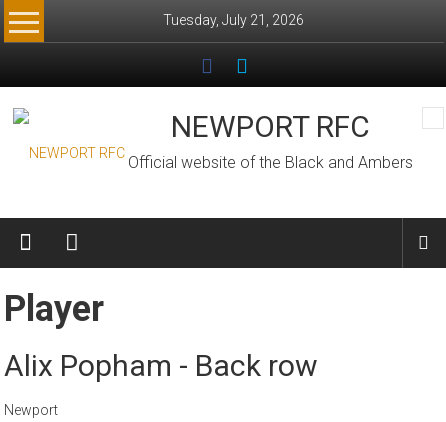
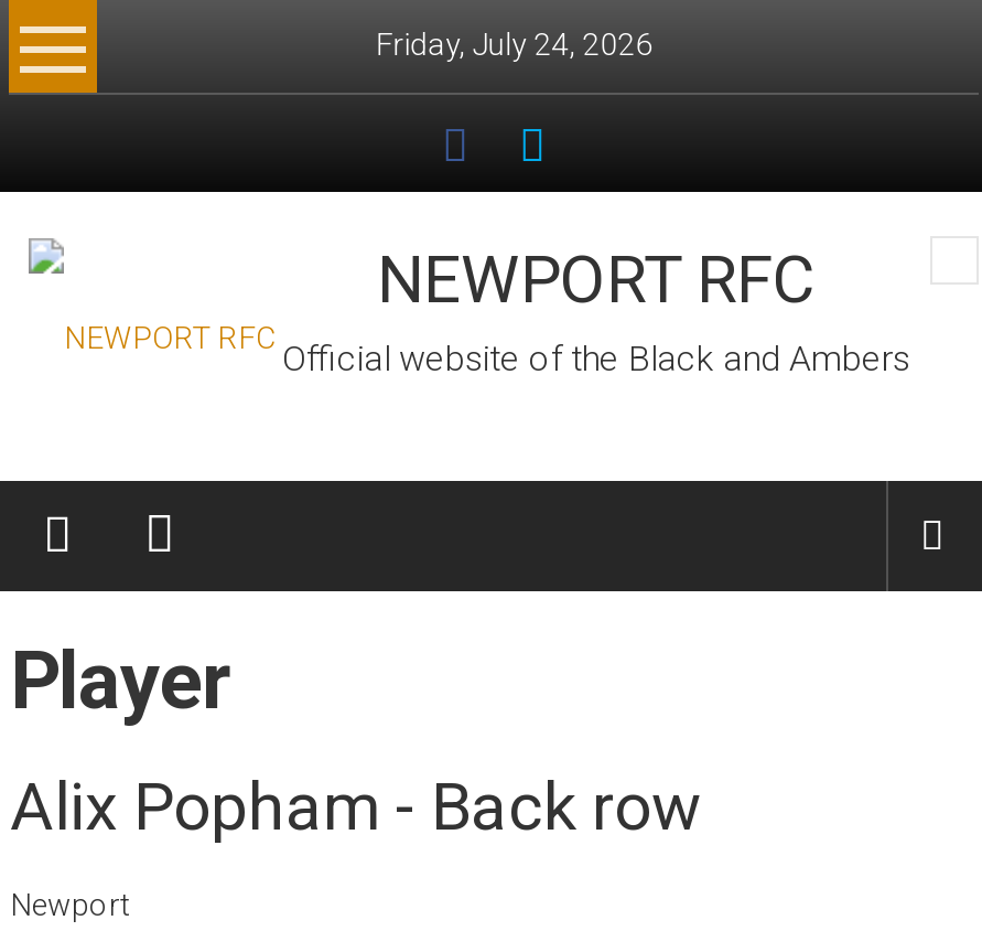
[163,12,304,28] Tuesday, July 21, 2026 -> [375,26,653,62] Friday, July 24, 2026

